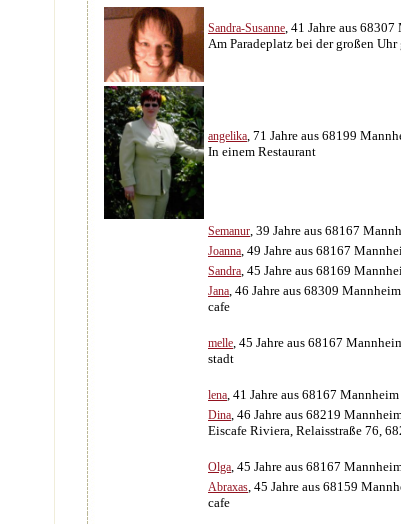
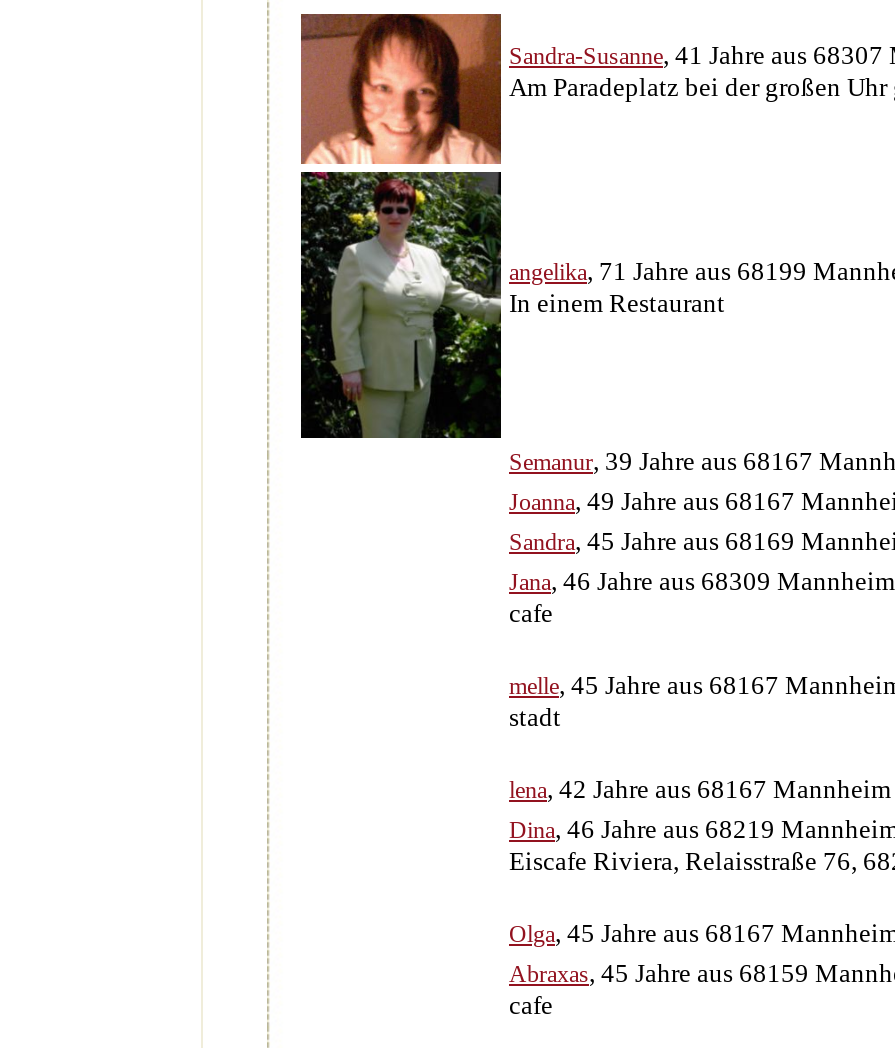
[208,387,399,402] lena, 41 Jahre aus 68167 Mannheim -> [509,774,891,804] lena, 42 Jahre aus 68167 Mannheim

